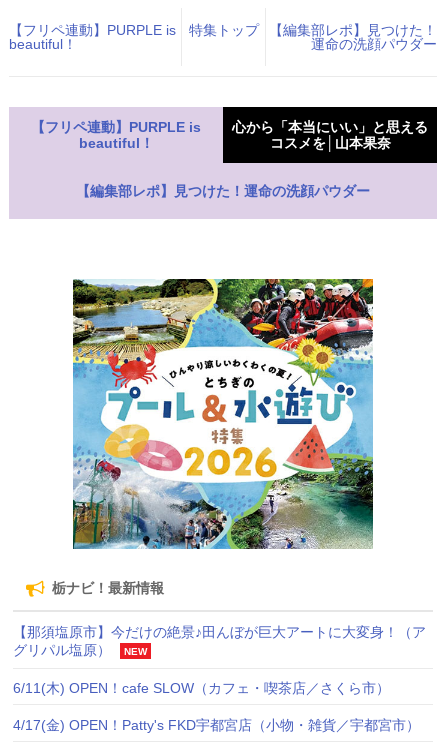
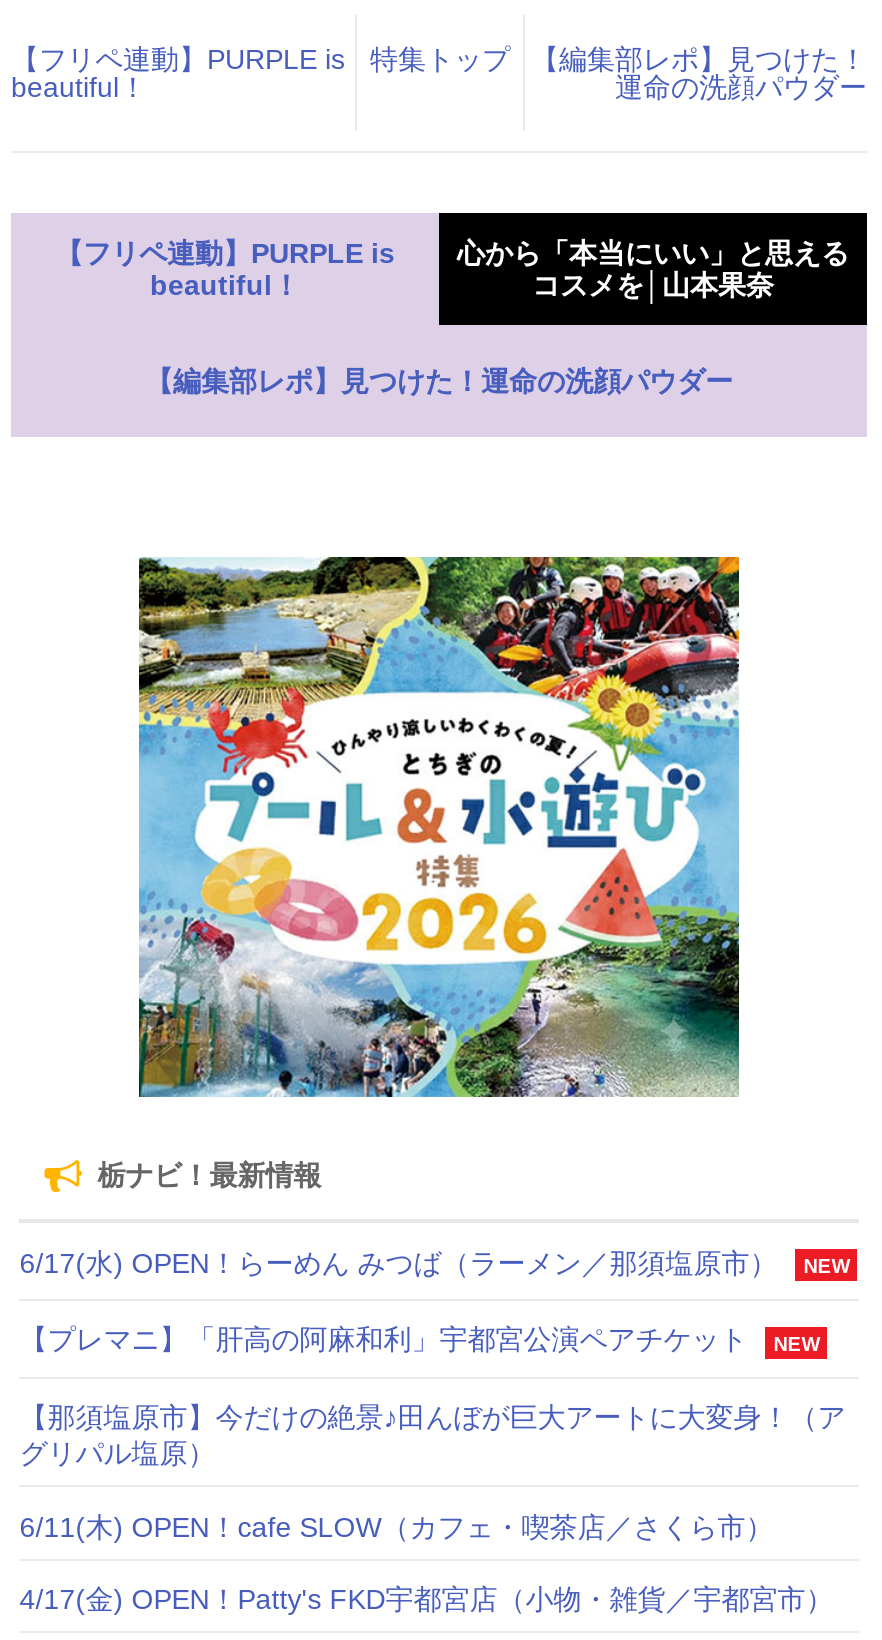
none -> [20,1246,850,1356] 6/17(水) OPEN！らーめん みつば（ラーメン／那須塩原市） | NEW | 【プレマニ】「肝高の阿麻和利」宇都宮公演ペアチケット | NEW
[124,646,147,657] NEW -> none

